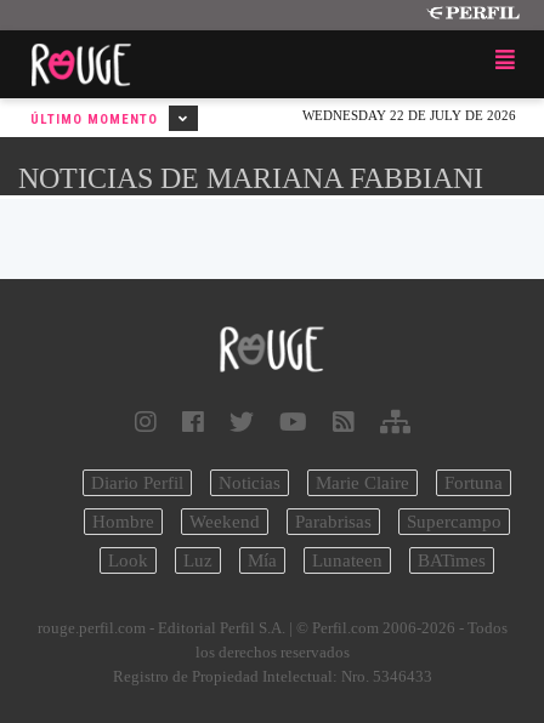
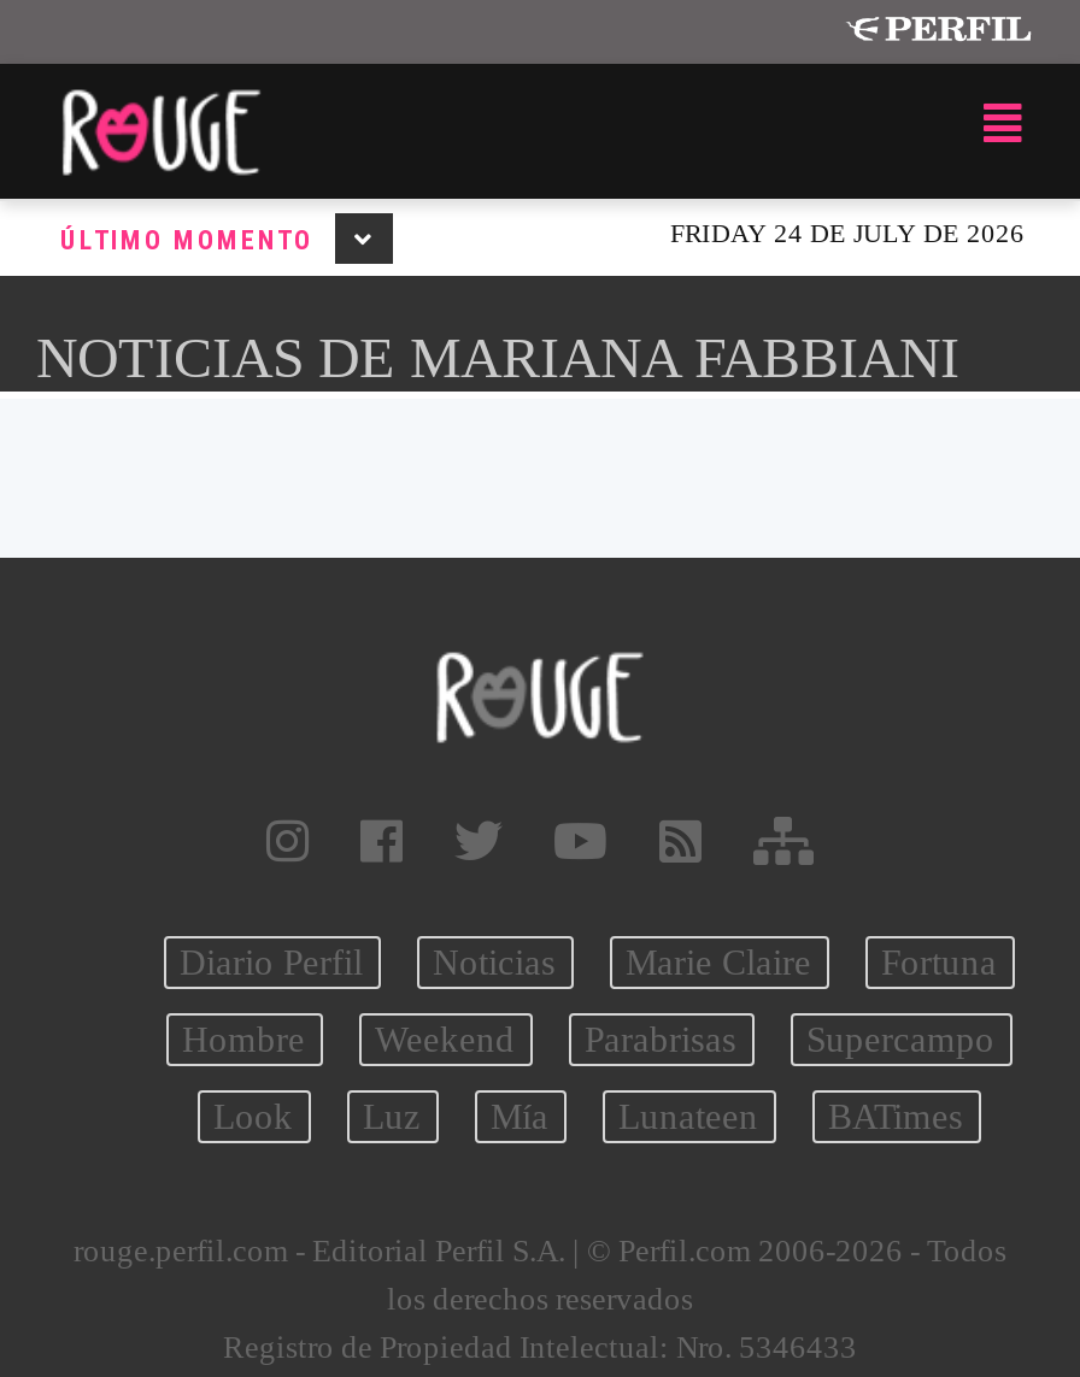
[302,108,516,123] WEDNESDAY 22 DE JULY DE 2026 -> [670,218,1025,247] FRIDAY 24 DE JULY DE 2026

